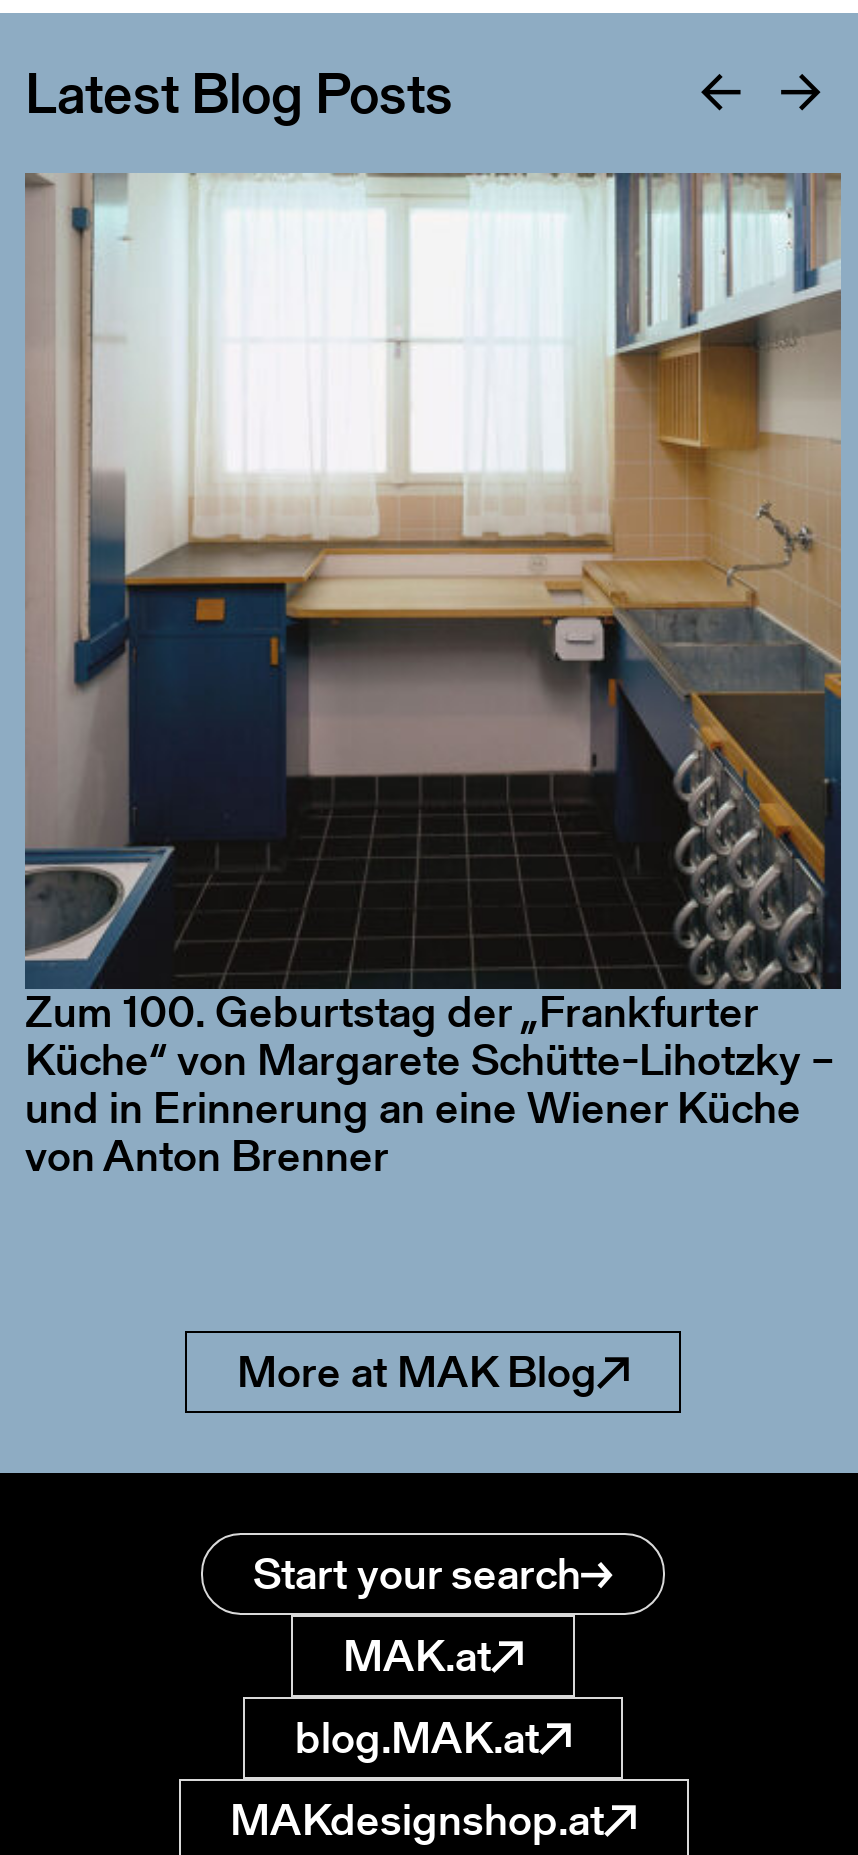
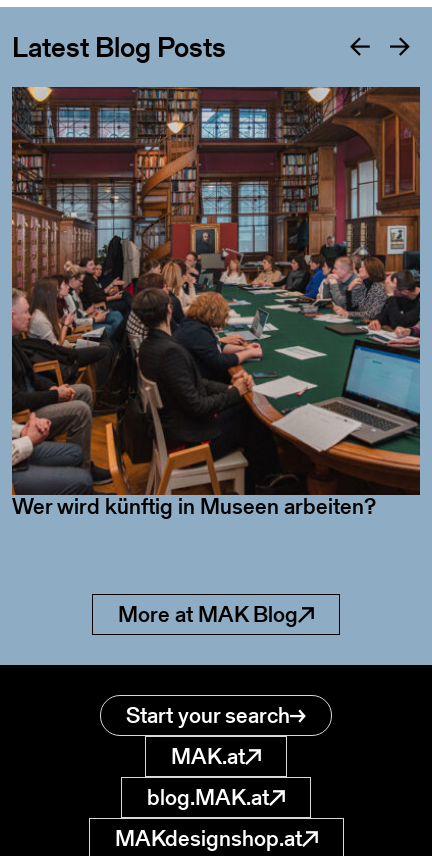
[25,173,843,983] [image] -> [11,86,421,436] [image]
[25,981,835,1187] Zum 100. Geburtstag der „Frankfurter | Küche“ von Margarete Schütte-Lihotzky – | und in Erinnerung an eine Wiener Küche | von Anton Brenner -> [12,491,376,522] Wer wird künftig in Museen arbeiten?

